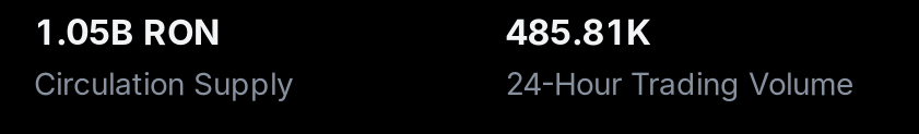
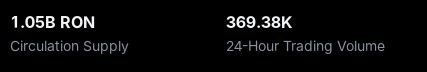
[506,10,652,53] 485.81K -> [226,12,293,32] 369.38K

